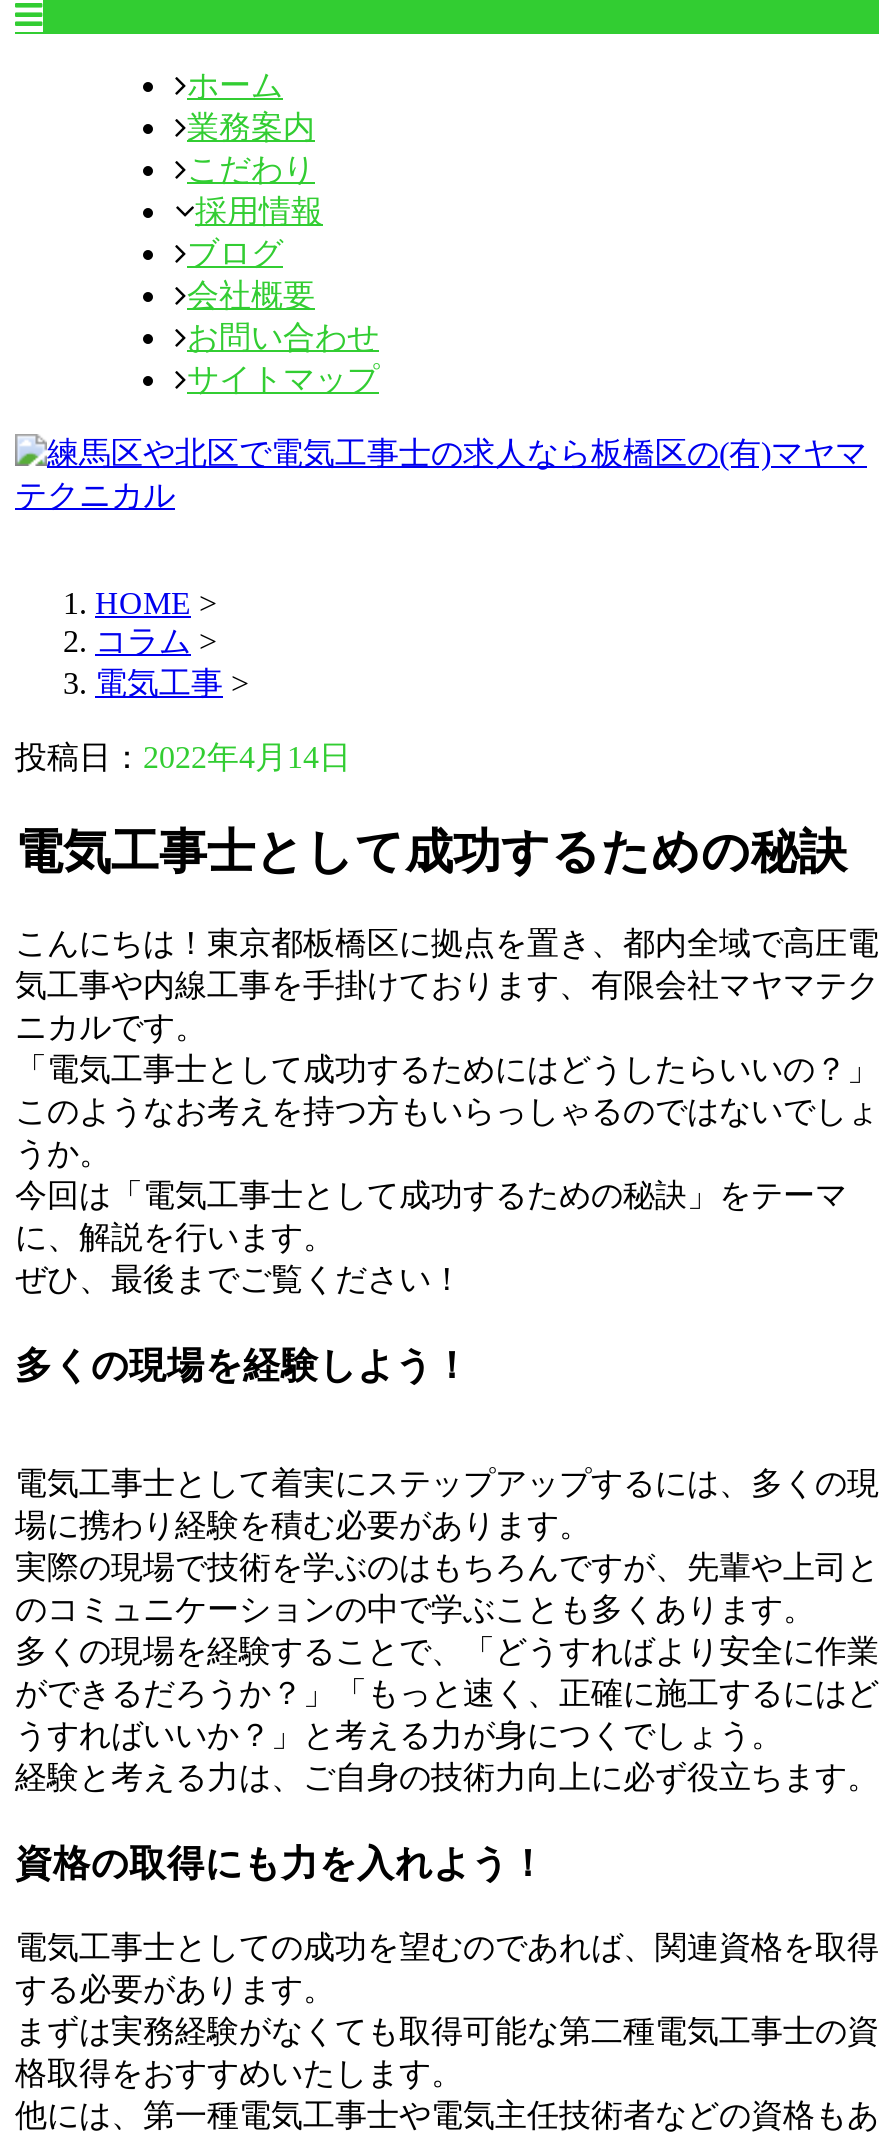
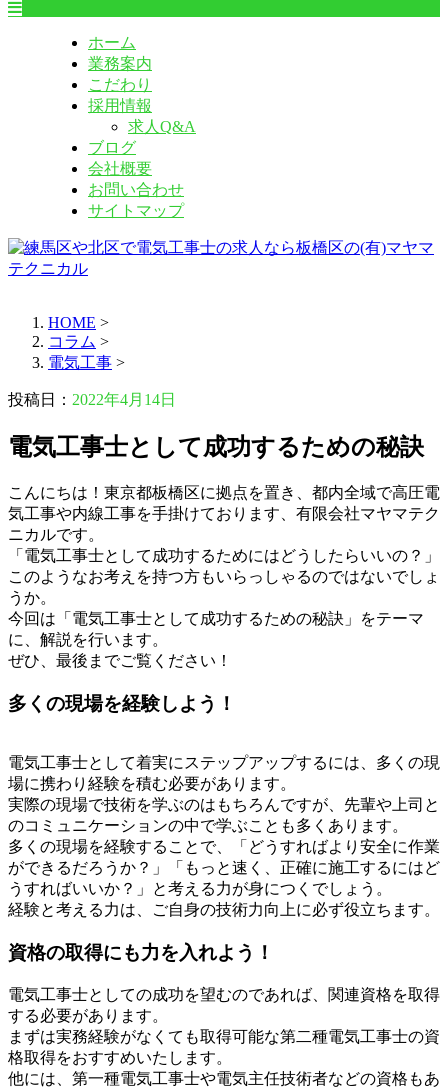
none -> [128,118,196,135] 求人Q&A

